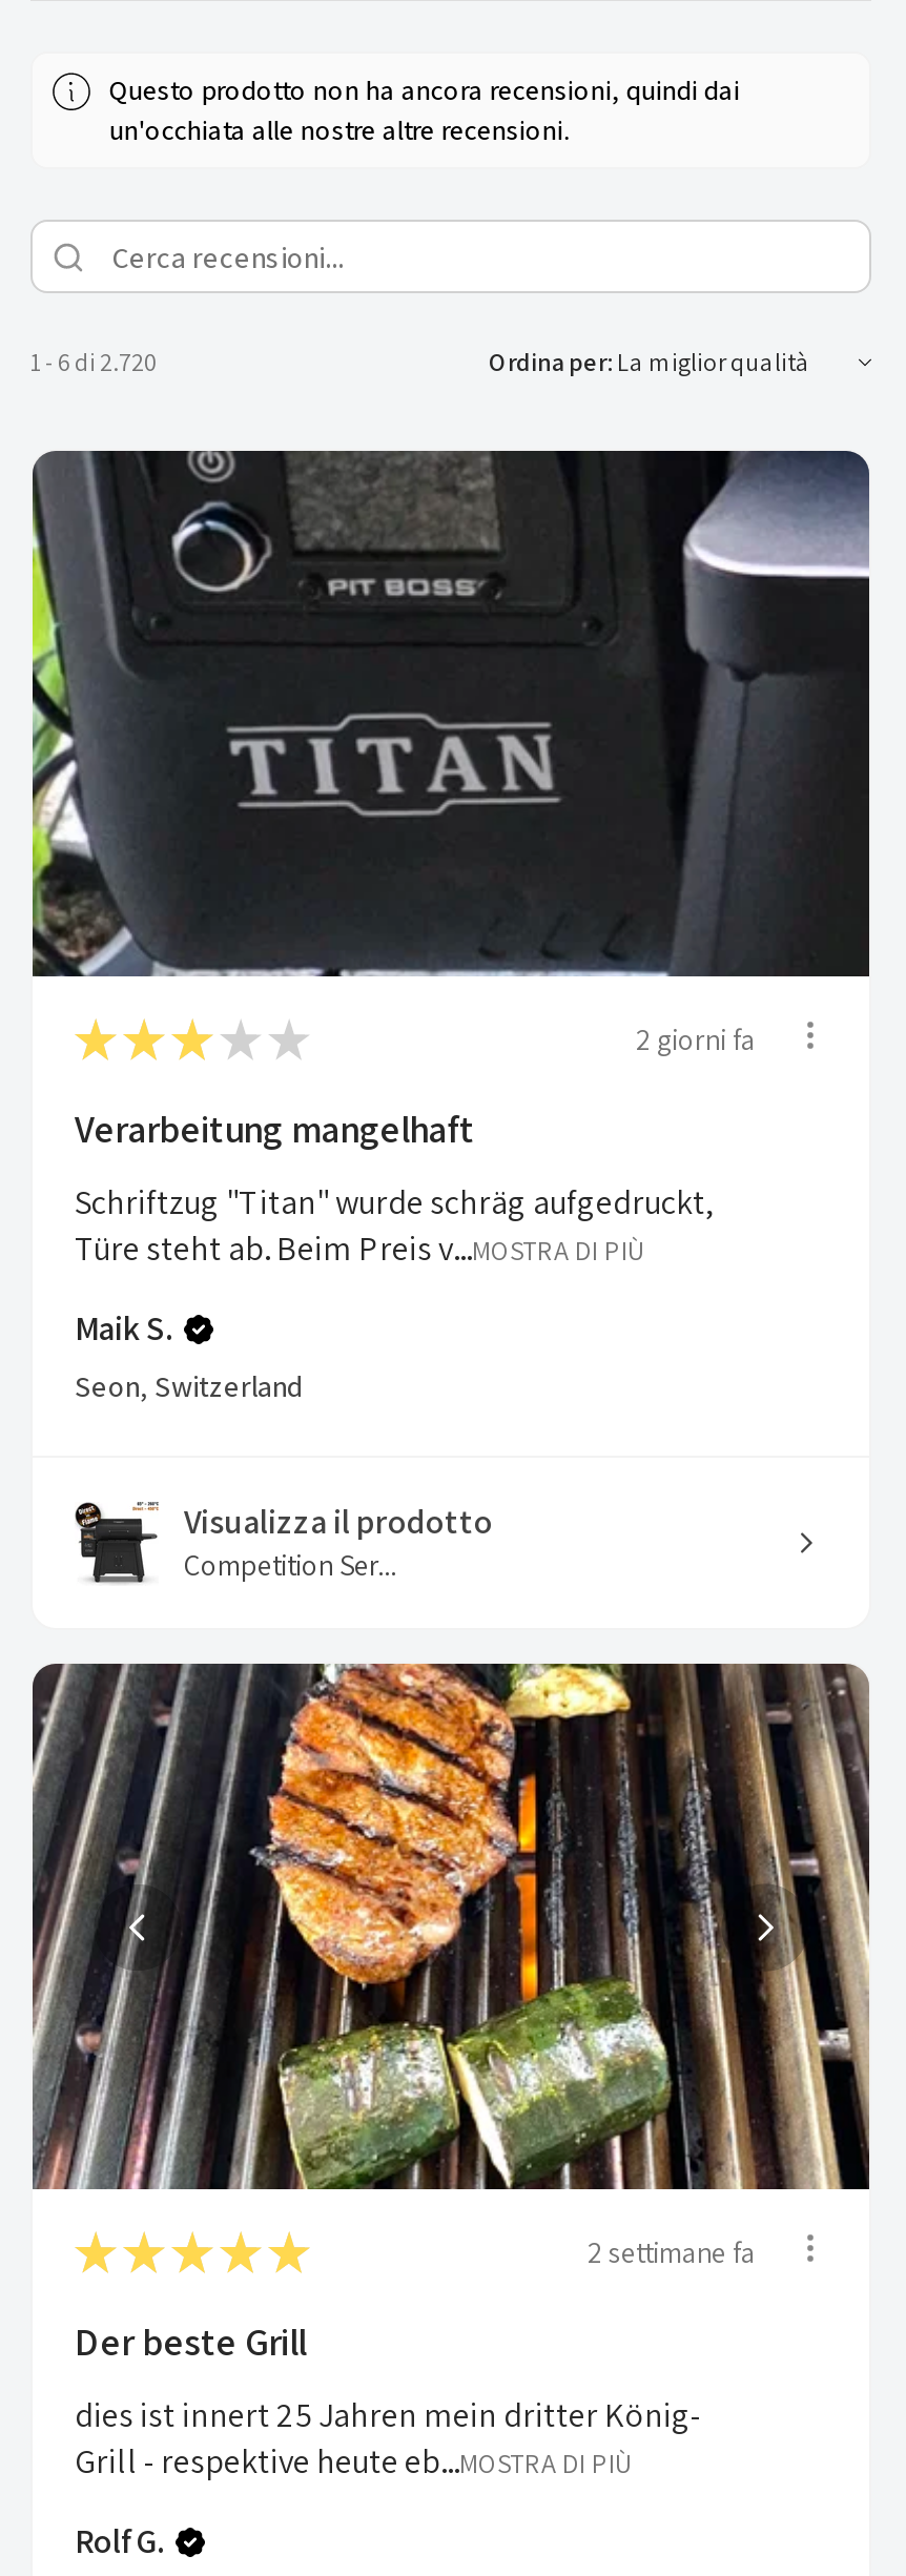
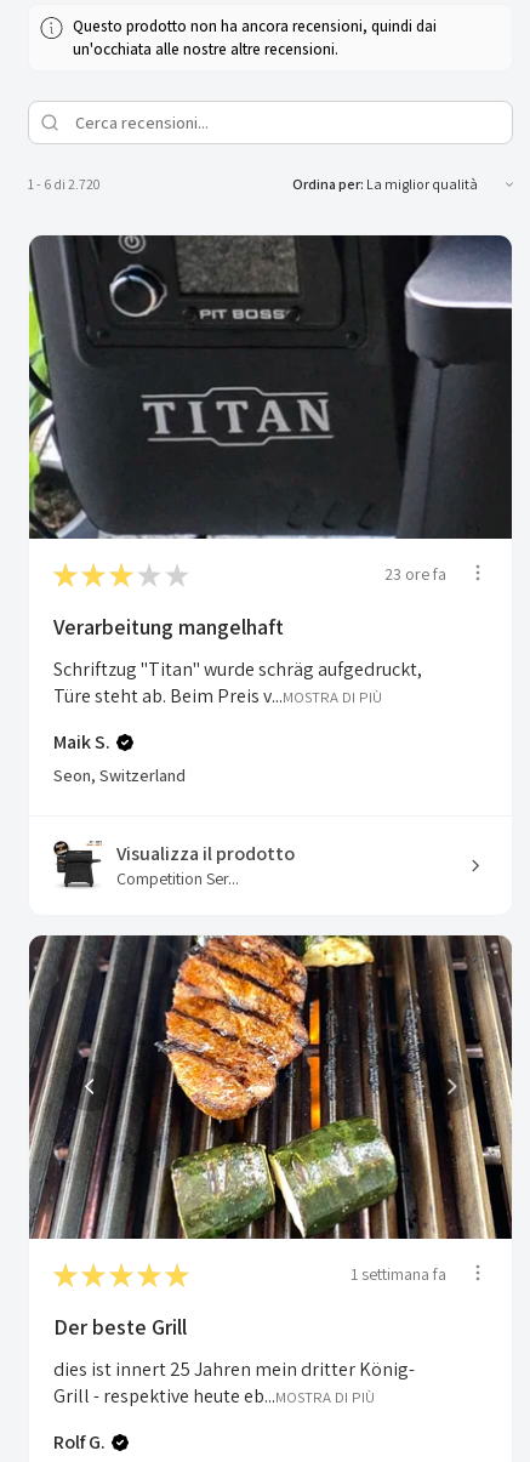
[636,1020,756,1058] 2 giorni fa -> [384,563,446,585] 23 ore fa
[588,2233,756,2271] 2 settimane fa -> [351,1263,446,1285] 1 settimana fa

